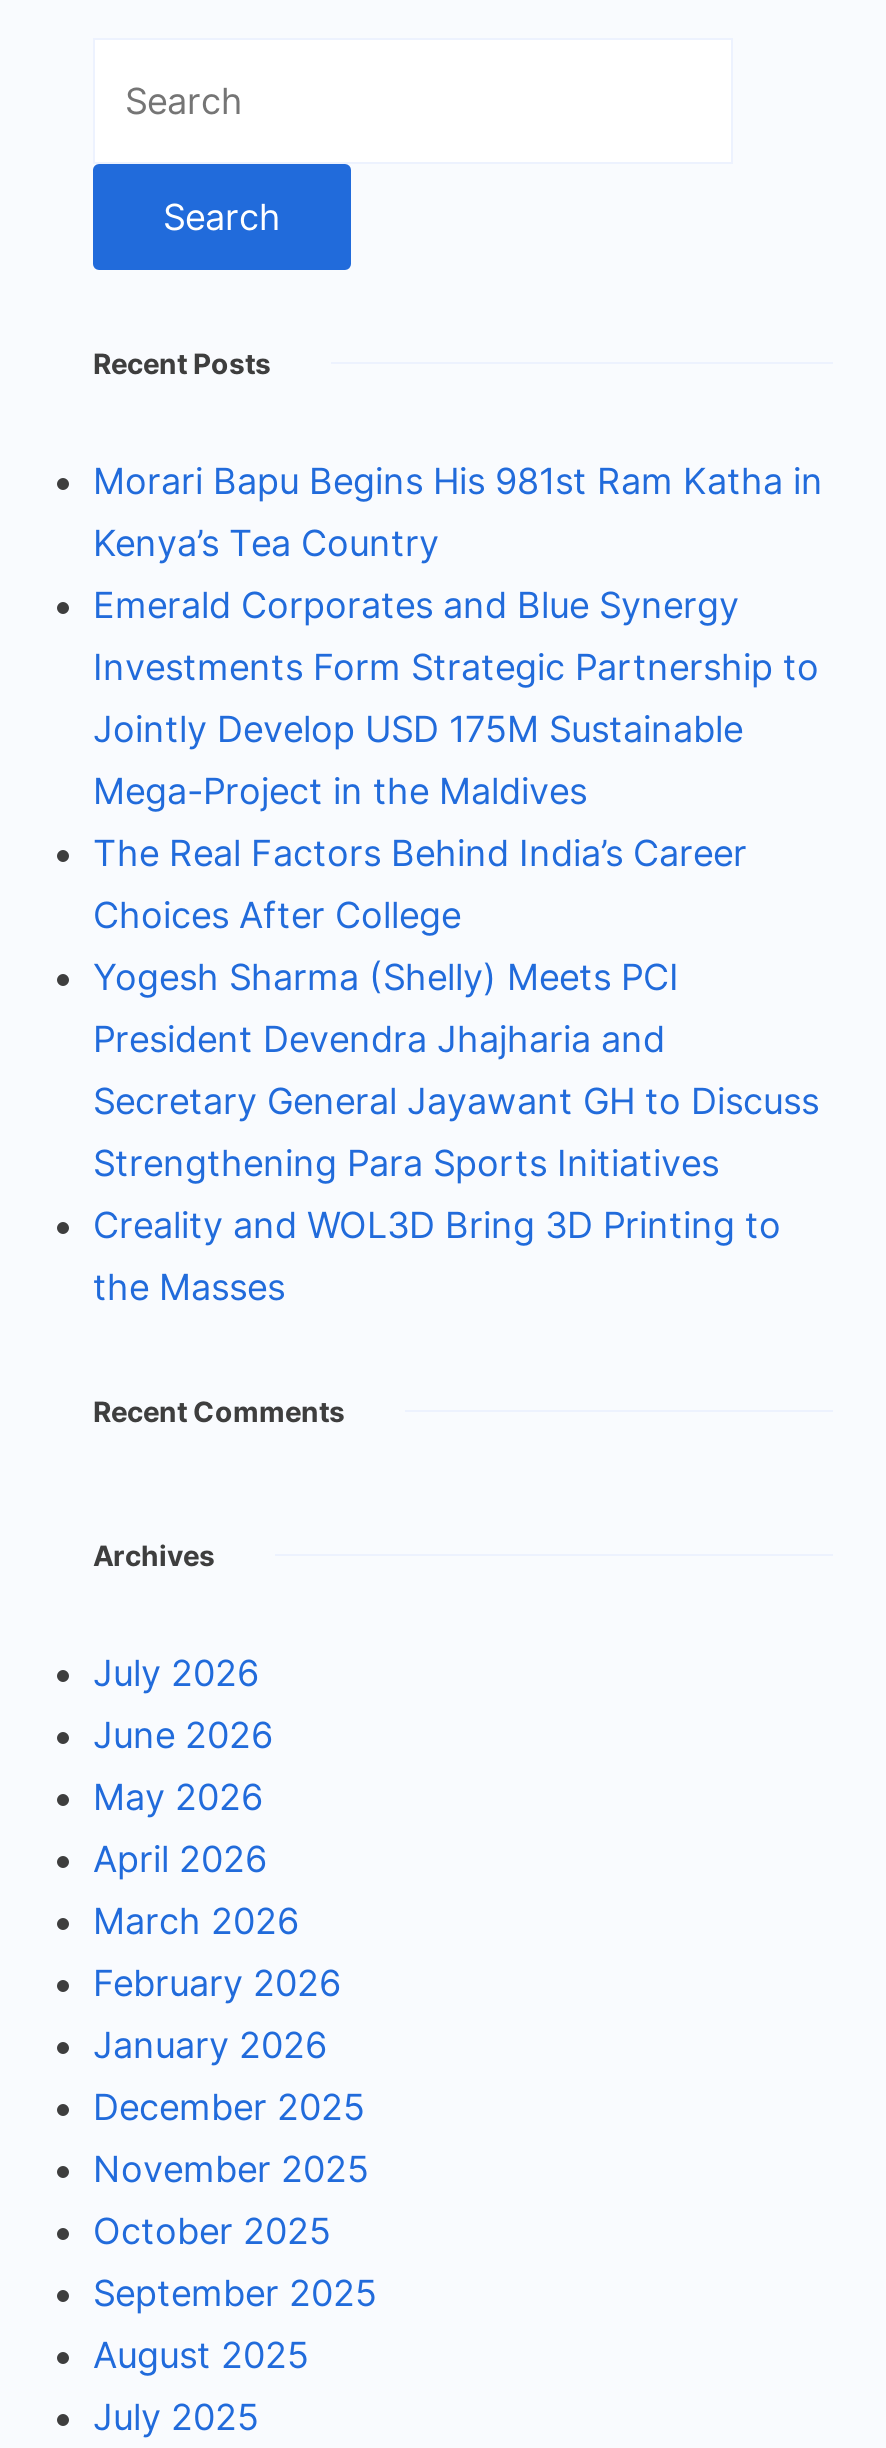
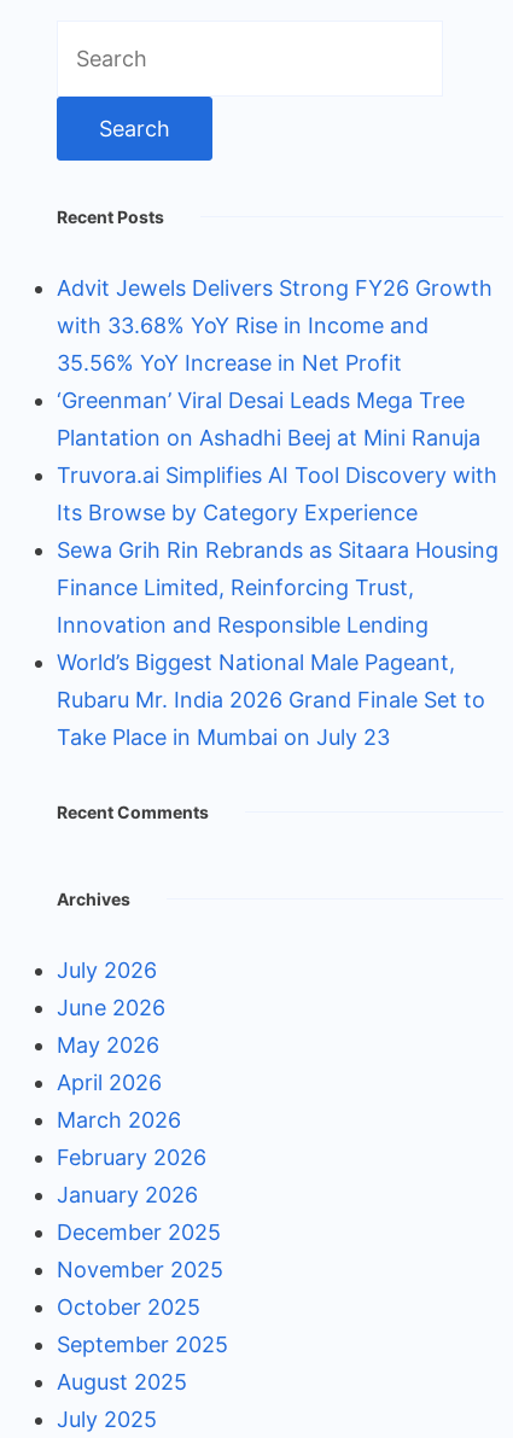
[93,460,823,1308] Morari Bapu Begins His 981st Ram Katha in | Kenya’s Tea Country | Emerald Corporates and Blue Synergy | Investments Form Strategic Partnership to | Jointly Develop USD 175M Sustainable | Mega-Project in the Maldives | The Real Factors Behind India’s Career | Choices After College | Yogesh Sharma (Shelly) Meets PCI | President Devendra Jhajharia and | Secretary General Jayawant GH to Discuss | Strengthening Para Sports Initiatives | Creality and WOL3D Bring 3D Printing to | the Masses -> [57,275,499,749] Advit Jewels Delivers Strong FY26 Growth | with 33.68% YoY Rise in Income and | 35.56% YoY Increase in Net Profit | ‘Greenman’ Viral Desai Leads Mega Tree | Plantation on Ashadhi Beej at Mini Ranuja | Truvora.ai Simplifies AI Tool Discovery with | Its Browse by Category Experience | Sewa Grih Rin Rebrands as Sitaara Housing | Finance Limited, Reinforcing Trust, | Innovation and Responsible Lending | World’s Biggest National Male Pageant, | Rubaru Mr. India 2026 Grand Finale Set to | Take Place in Mumbai on July 23

